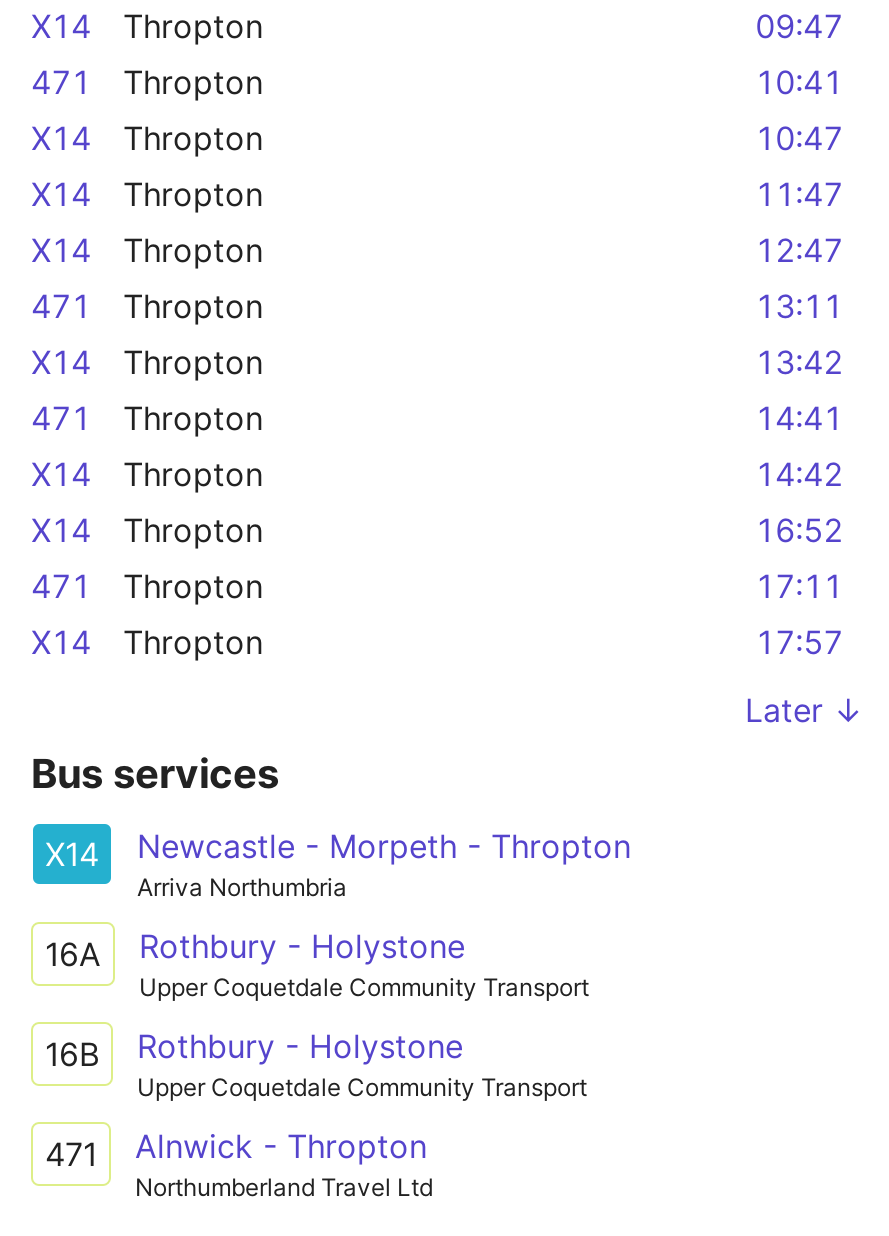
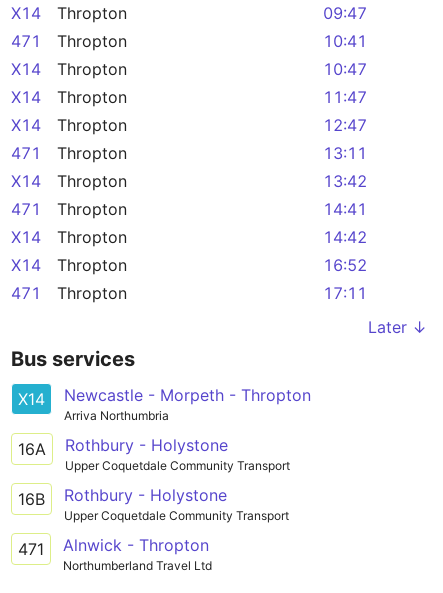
[31,622,843,662] X14 | Thropton | 17:57 -> none

